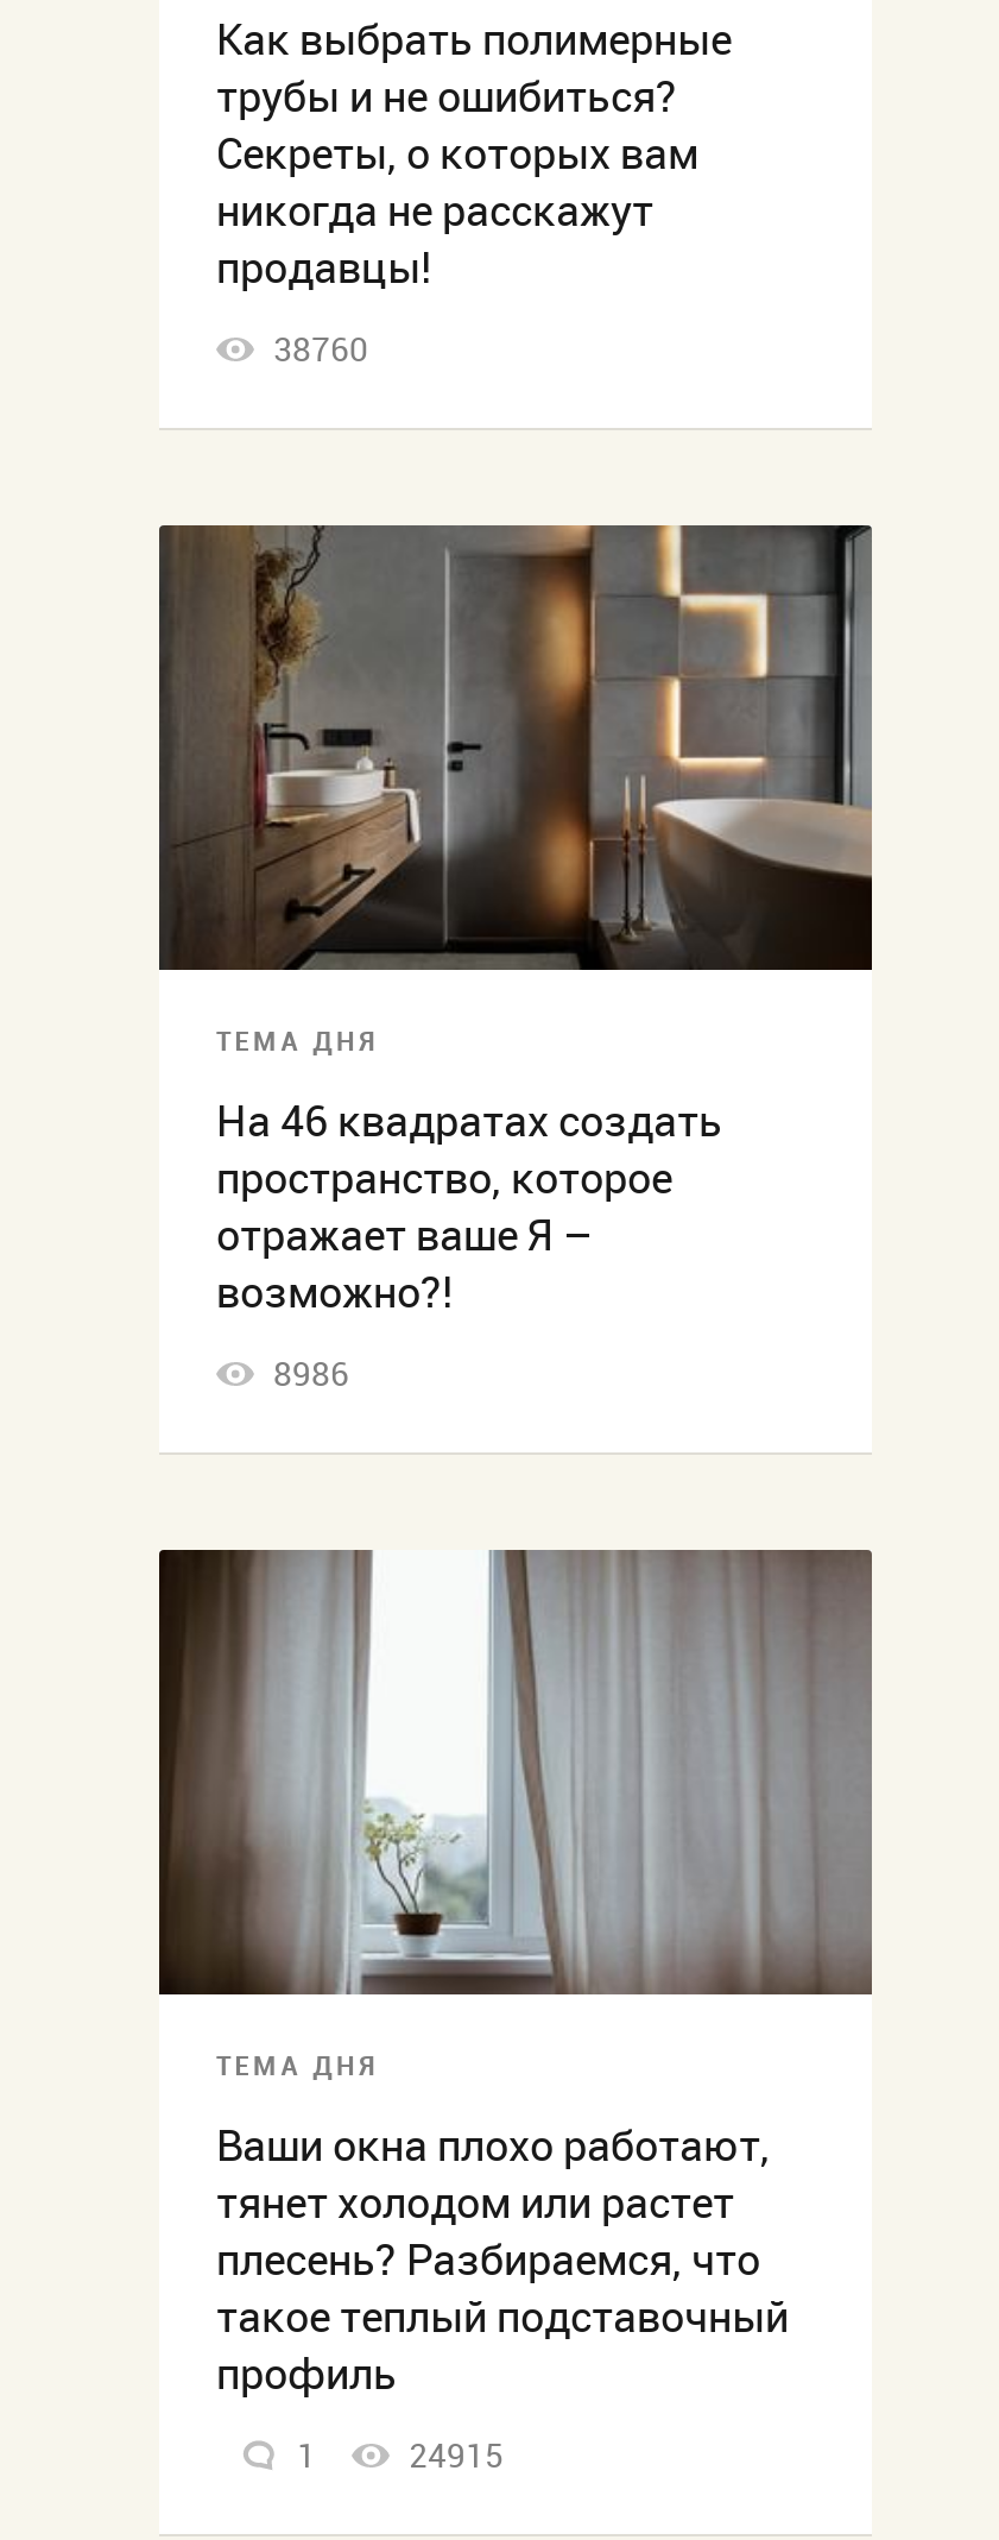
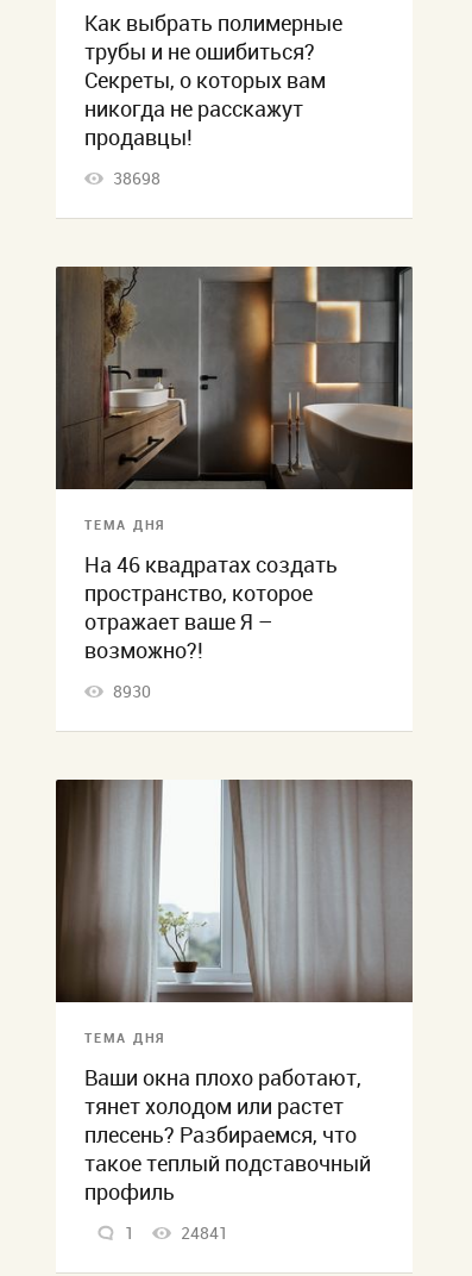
[273,330,368,368] 38760 -> [113,169,161,188] 38698
[273,1355,349,1393] 8986 -> [113,682,151,701] 8930
[409,2437,504,2475] 24915 -> [181,1224,228,1243] 24841

